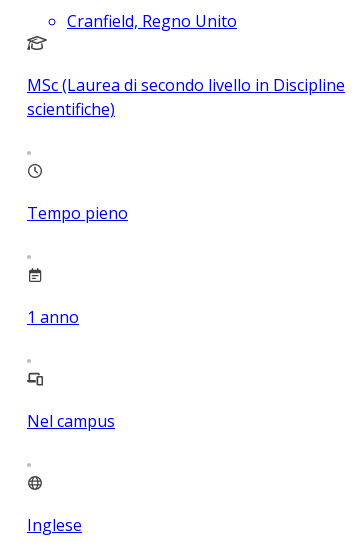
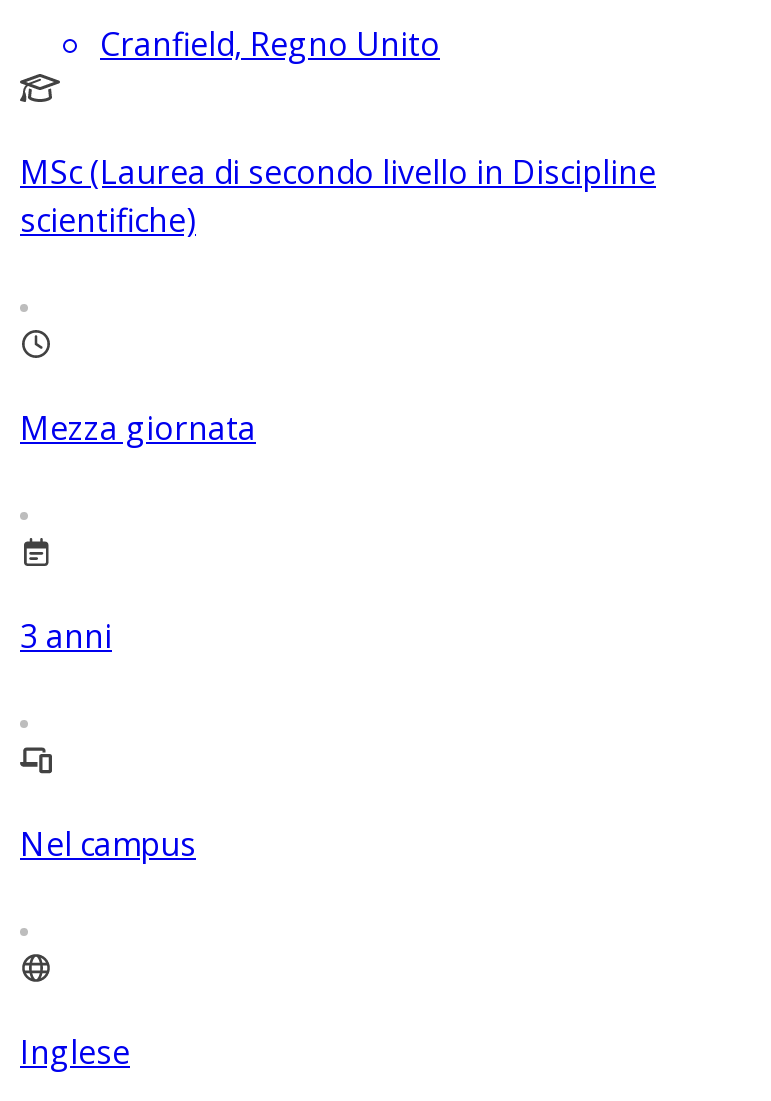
[27,202,128,224] Tempo pieno -> [20,405,256,449] Mezza giornata
[27,306,79,328] 1 anno -> [20,613,112,657] 3 anni

